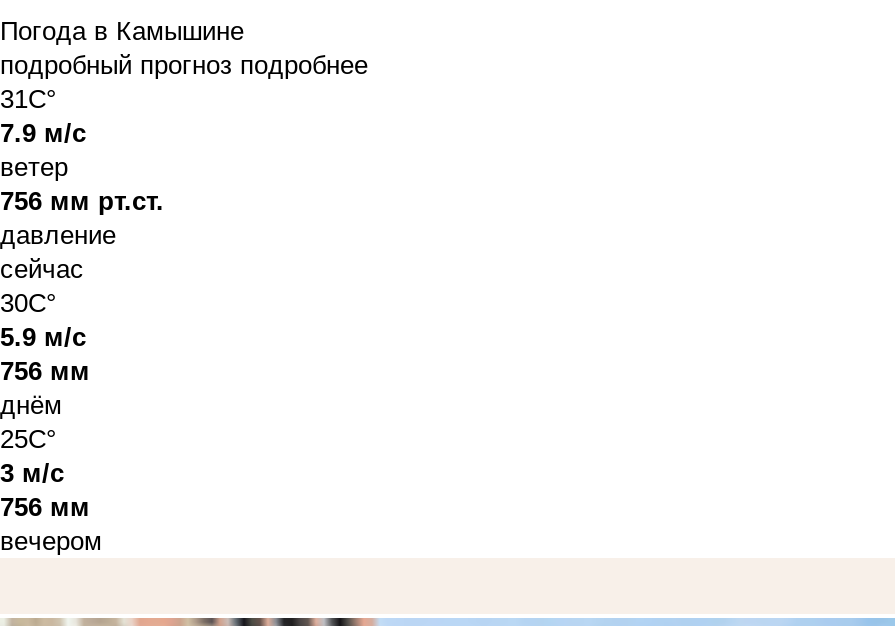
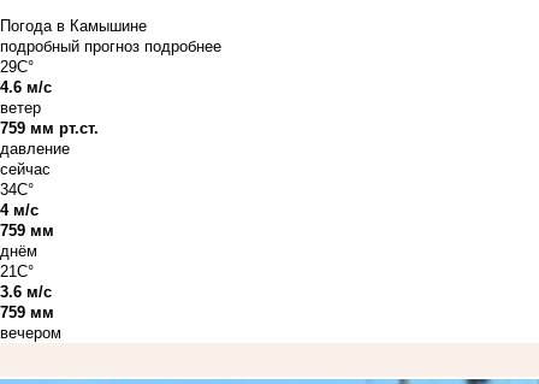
[0,85,86,149] 31C° | 7.9 м/с -> [0,58,52,97] 29C° | 4.6 м/с
[0,187,164,217] 756 мм рт.ст. -> [0,120,99,138] 759 мм рт.ст.
[0,289,90,387] 30C° | 5.9 м/с | 756 мм -> [0,181,54,240] 34C° | 4 м/с | 759 мм
[0,425,90,523] 25C° | 3 м/с | 756 мм -> [0,263,54,322] 21C° | 3.6 м/с | 759 мм

